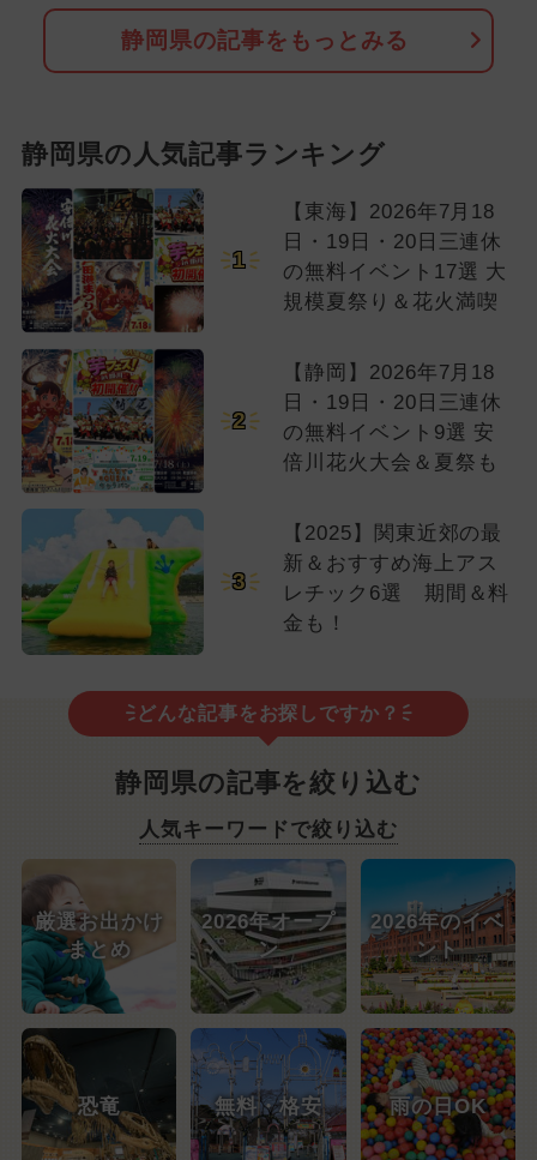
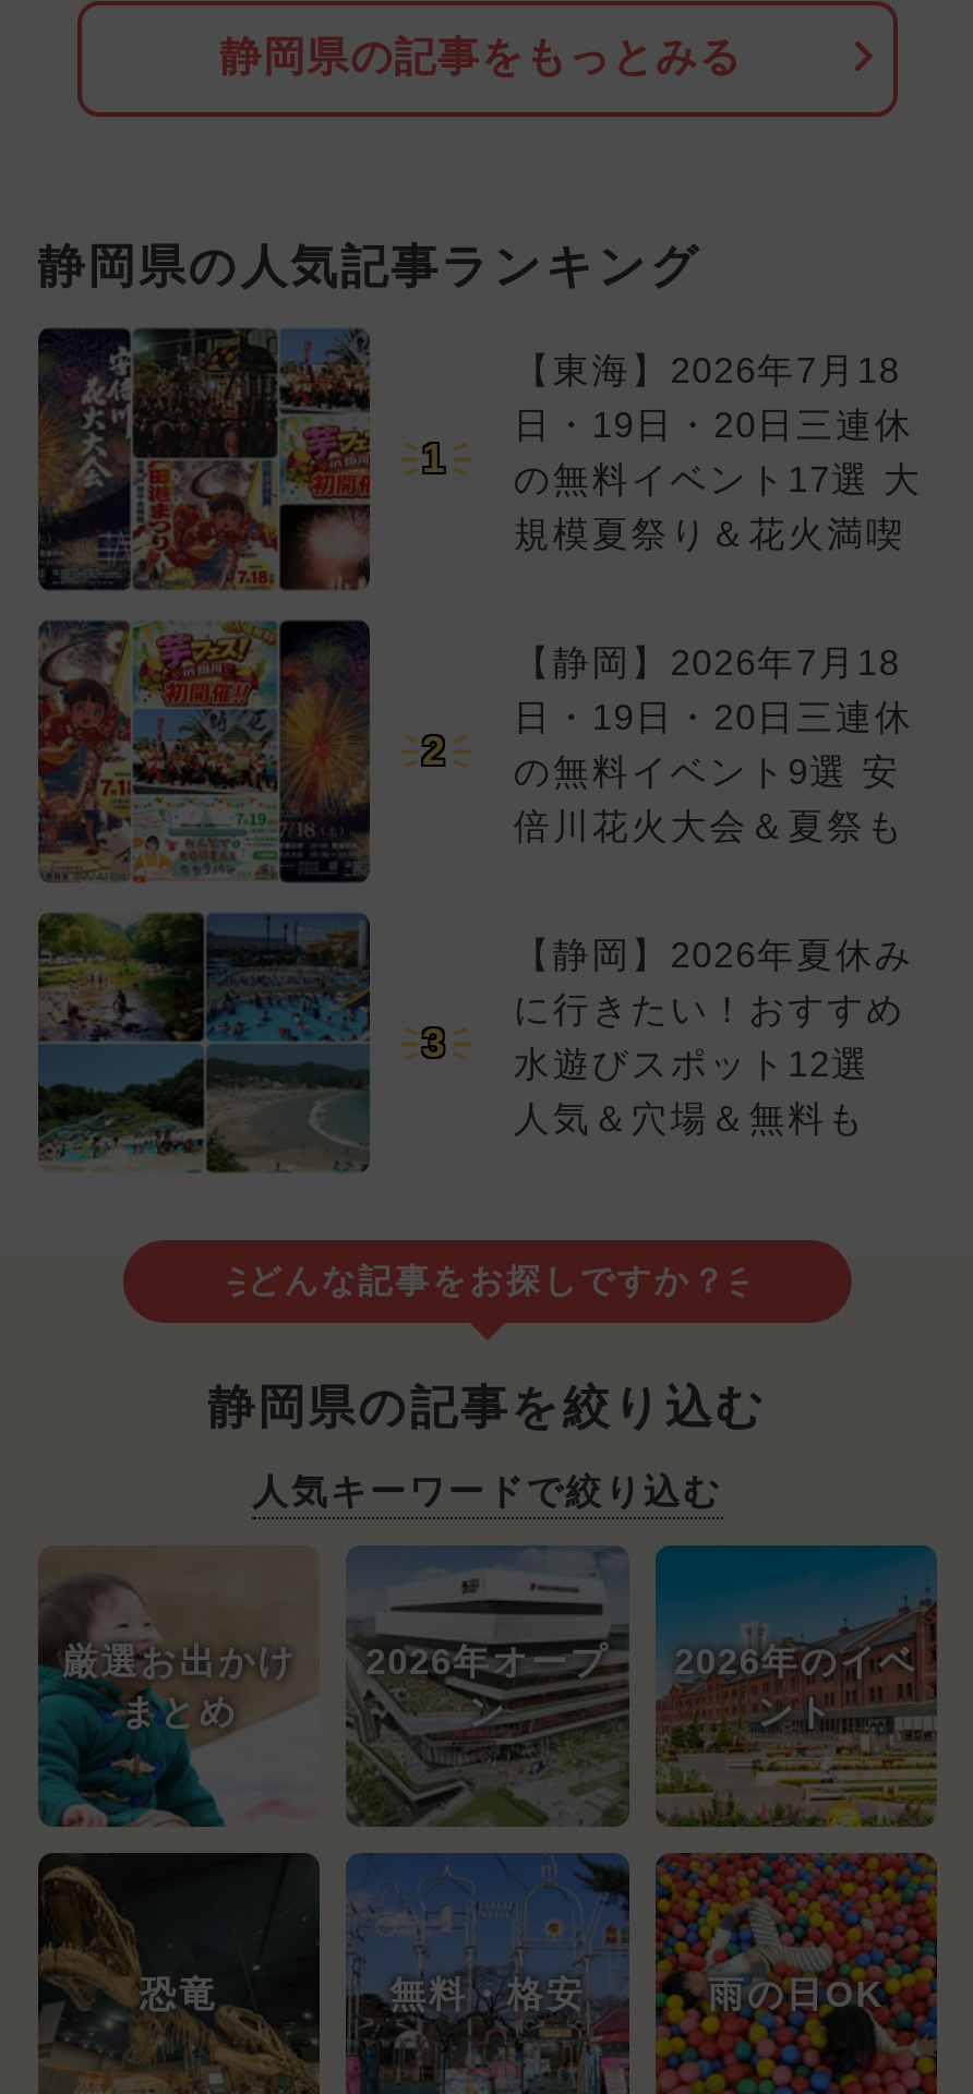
[20,507,205,656] [image] -> [36,910,372,1176] [image]
[283,522,510,635] 【2025】関東近郊の最 | 新＆おすすめ海上アス | レチック6選 期間＆料 | 金も！ -> [514,934,914,1139] 【静岡】2026年夏休み | に行きたい！おすすめ | 水遊びスポット12選 | 人気＆穴場＆無料も

